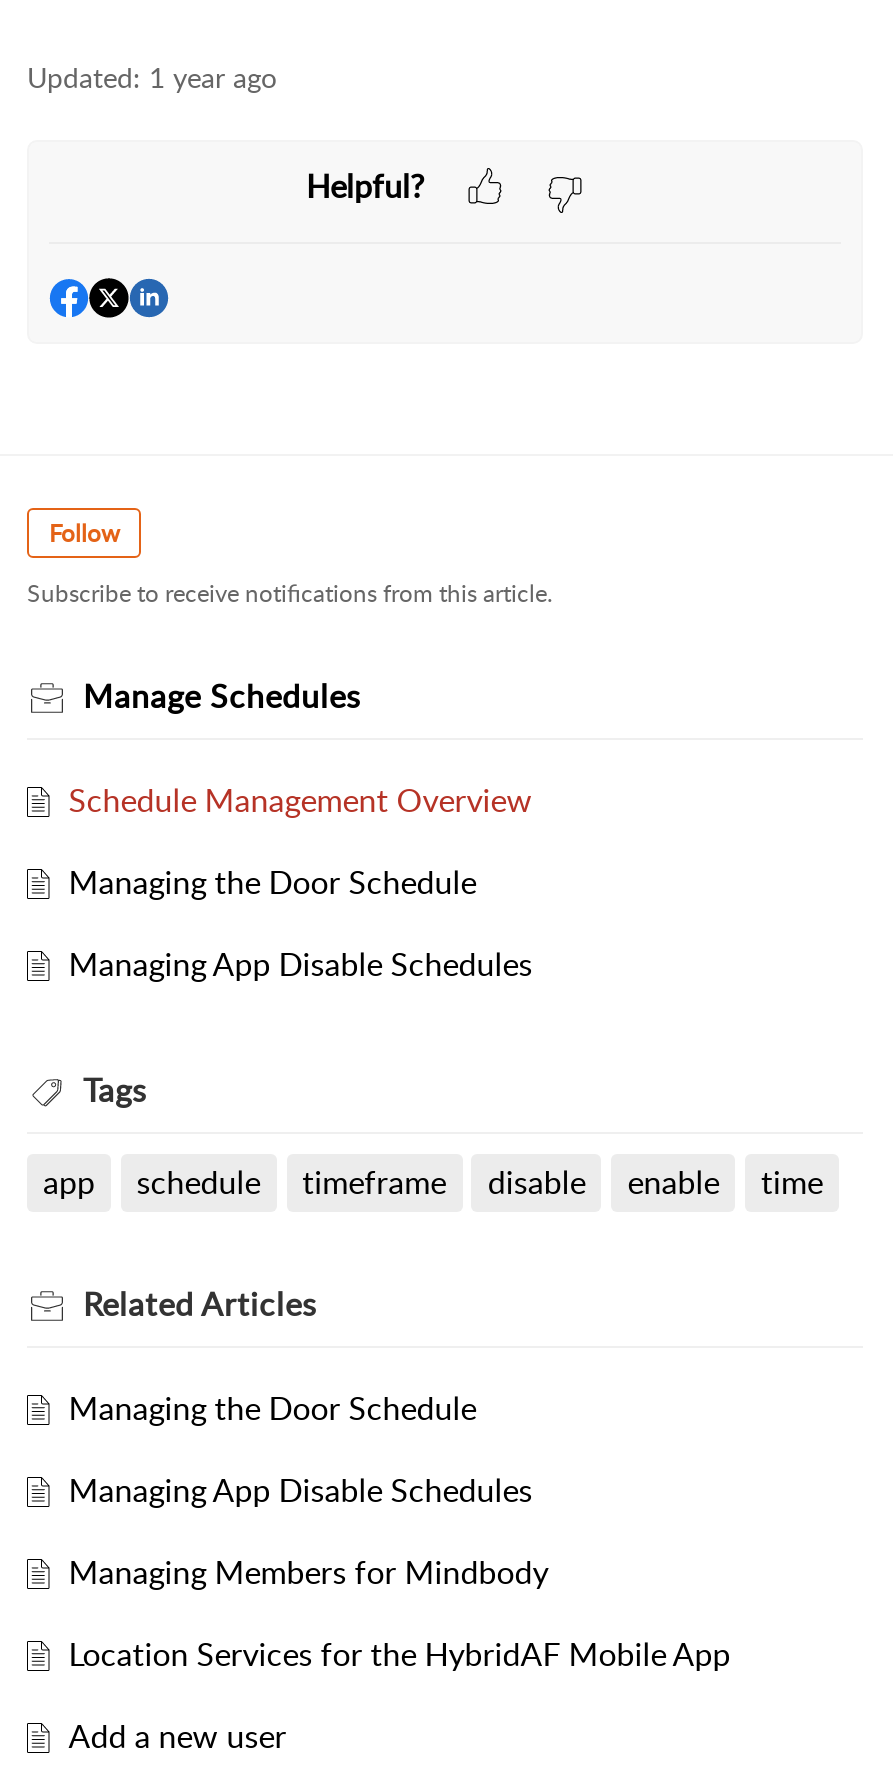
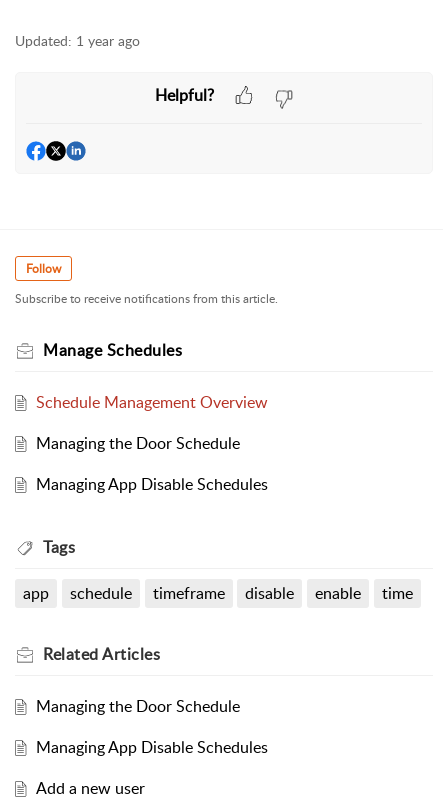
[69,1551,731,1677] Managing Members for Mindbody | Location Services for the HybridAF Mobile App -> none

